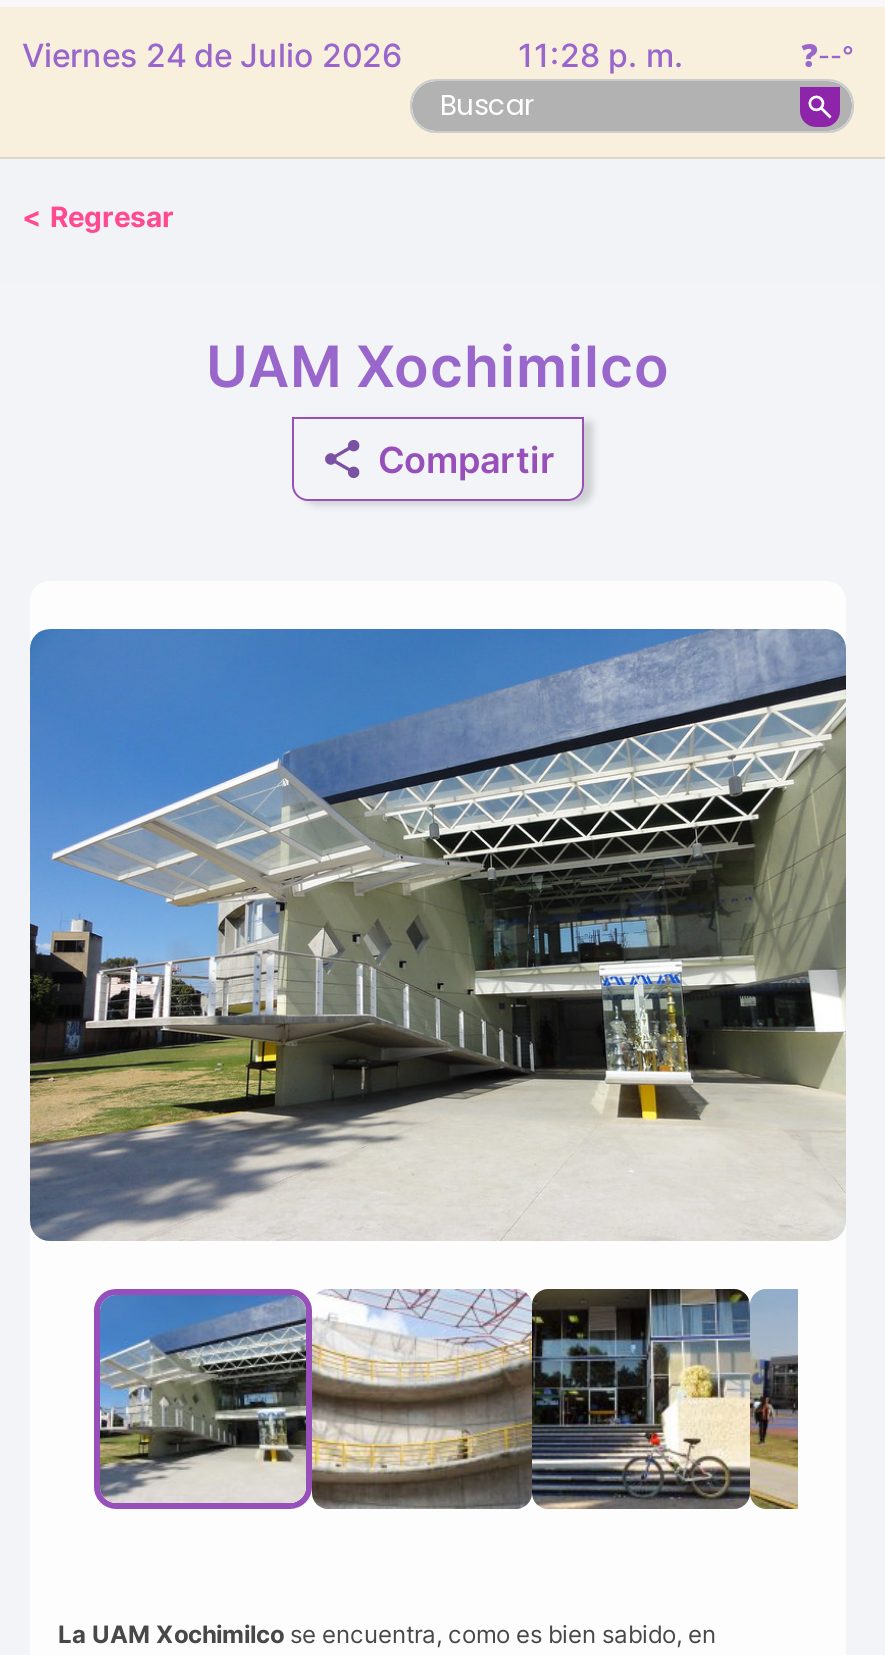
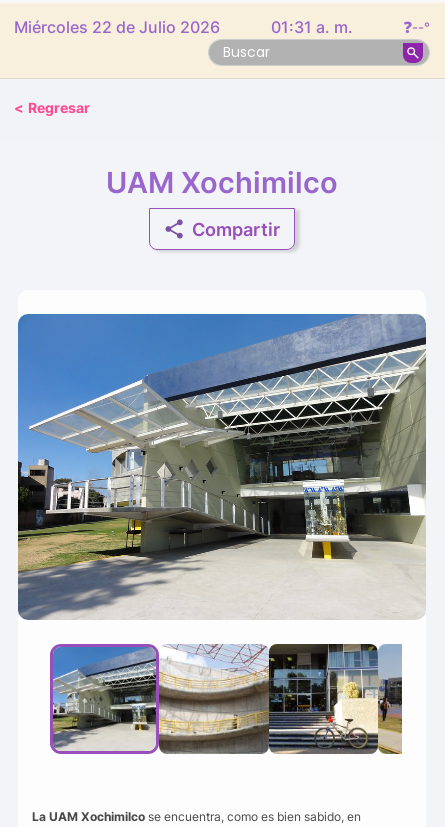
[22,35,402,75] Viernes 24 de Julio 2026 -> [14,17,220,37] Miércoles 22 de Julio 2026
[518,35,684,75] 11:28 p. m. -> [270,17,352,37] 01:31 a. m.

